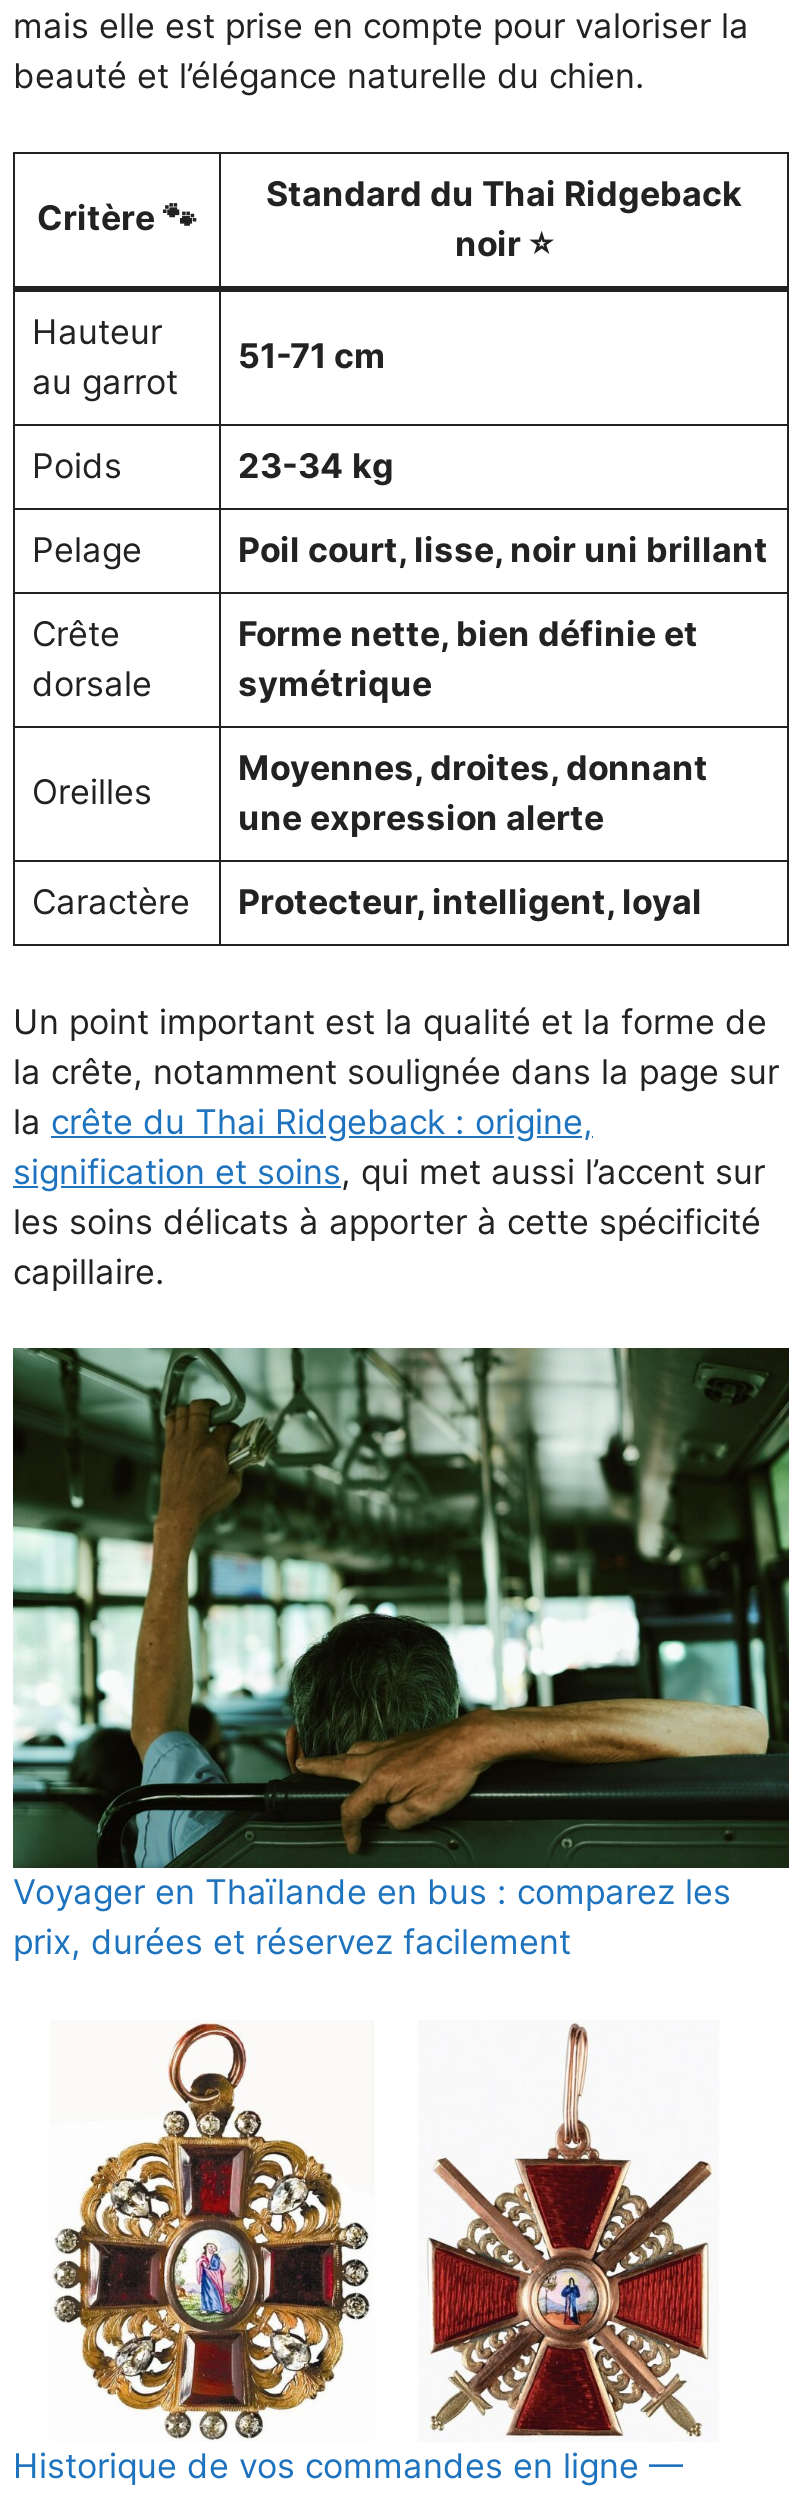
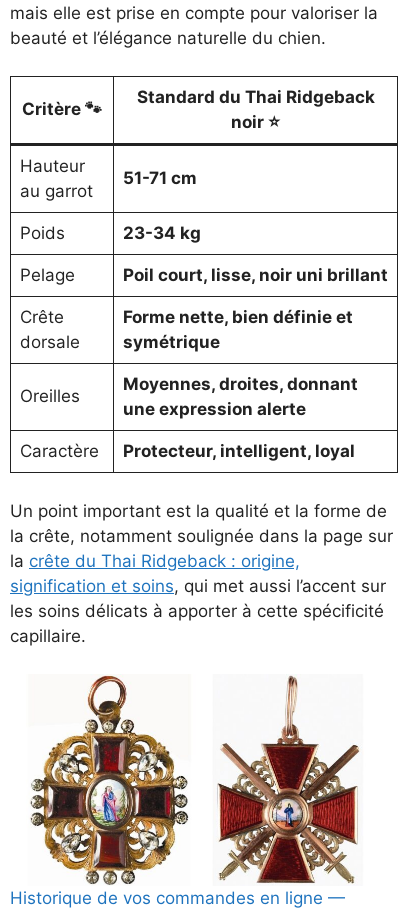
[11,1344,791,1963] [image] | Voyager en Thaïlande en bus : comparez les | prix, durées et réservez facilement -> none

